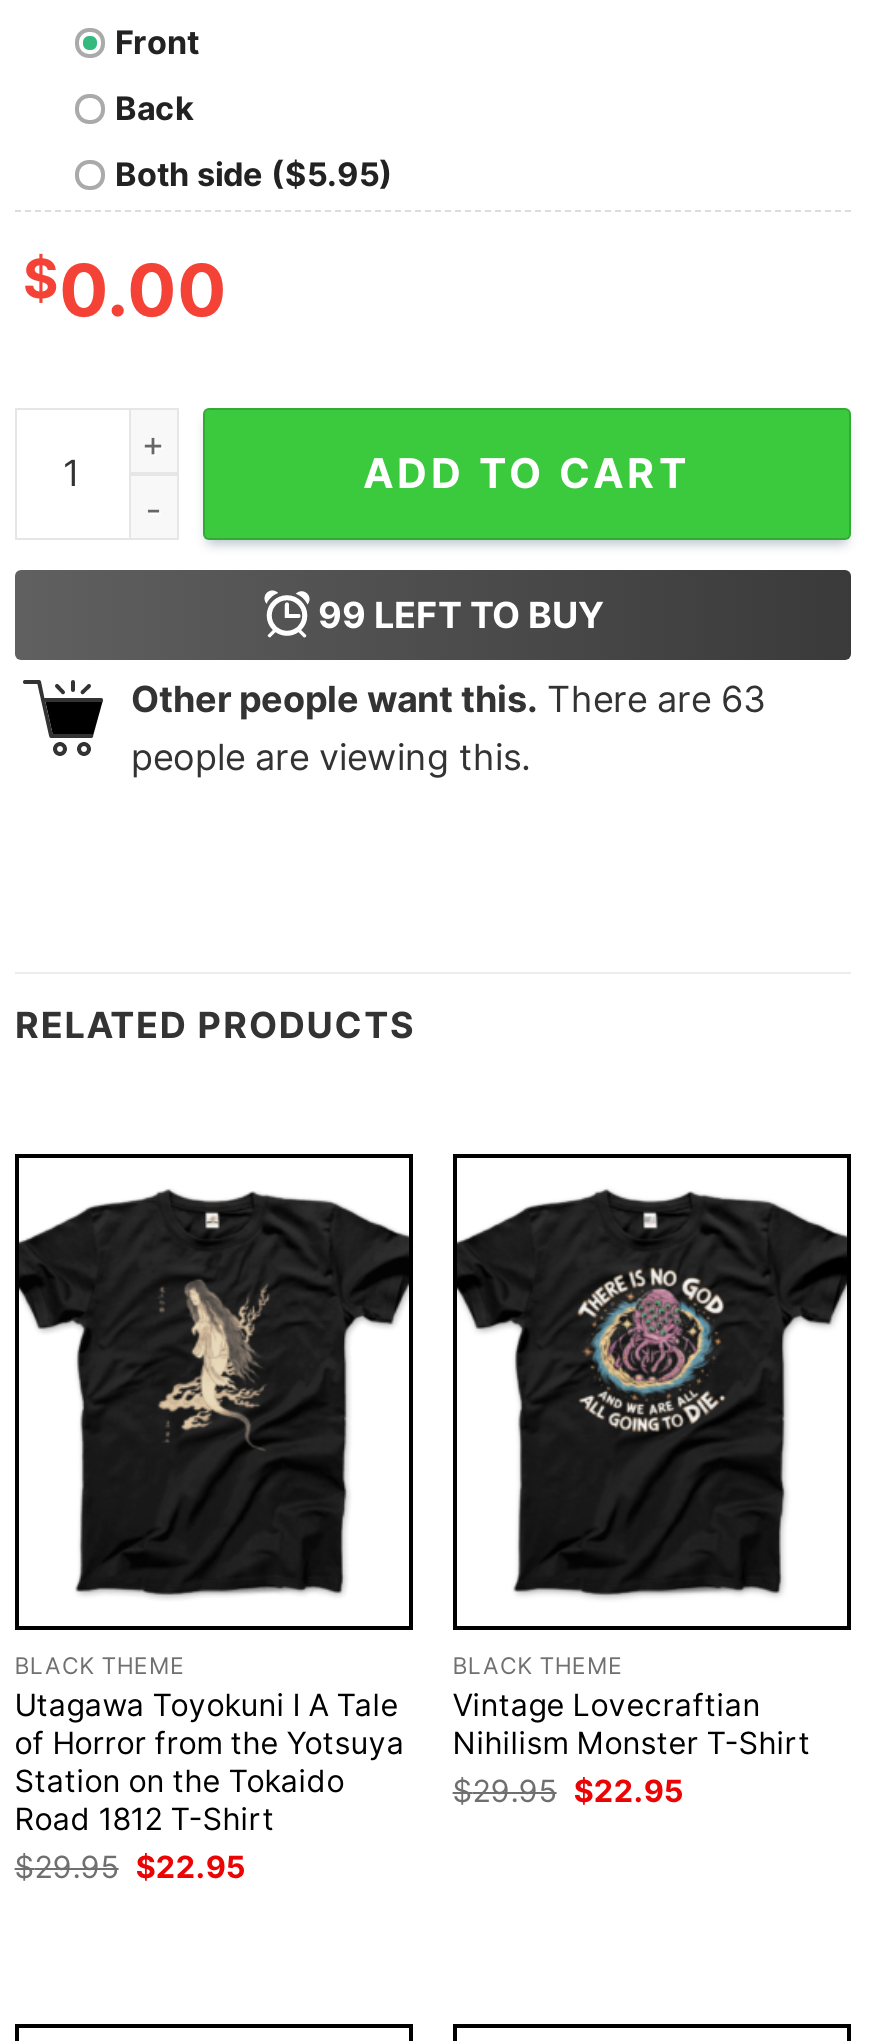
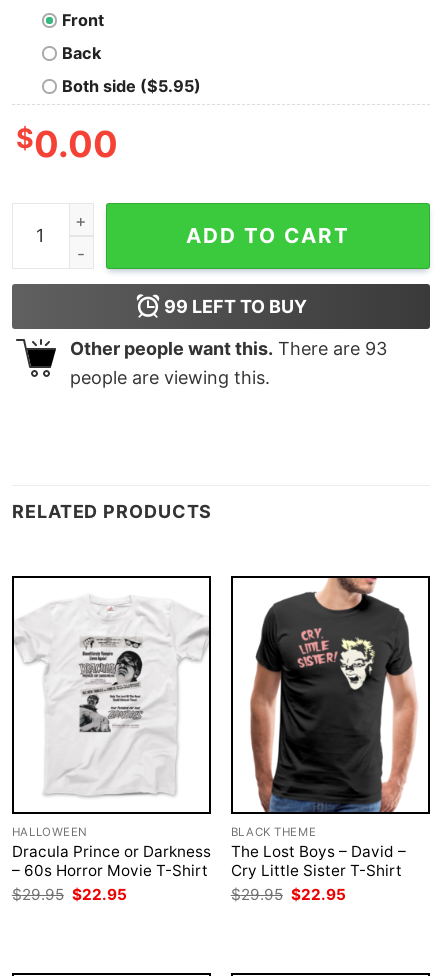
[131,677,765,719] Other people want this. There are 63 -> [70,338,387,359] Other people want this. There are 93
[453,1158,849,1762] [image] | Vintage Lovecraftian | Nihilism Monster T-Shirt -> [231,577,428,880] [image] | The Lost Boys – David – | Cry Little Sister T-Shirt
[15,1188,411,1838] [image] | BLACK THEME | Utagawa Toyokuni I A Tale | of Horror from the Yotsuya | Station on the Tokaido | Road 1812 T-Shirt -> [12,594,211,880] [image] | HALLOWEEN | Dracula Prince or Darkness | – 60s Horror Movie T-Shirt

